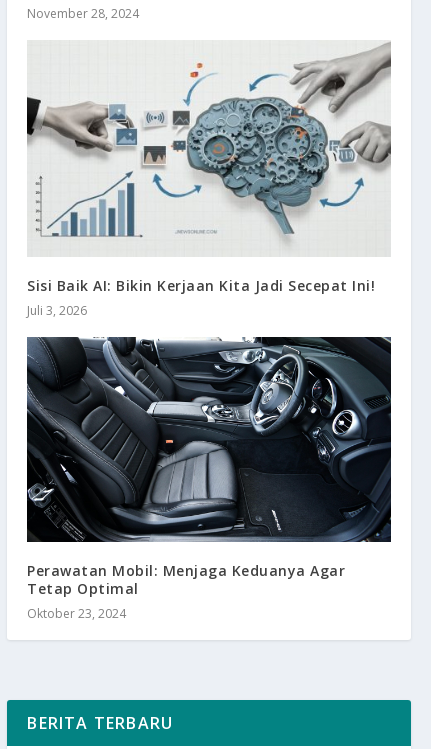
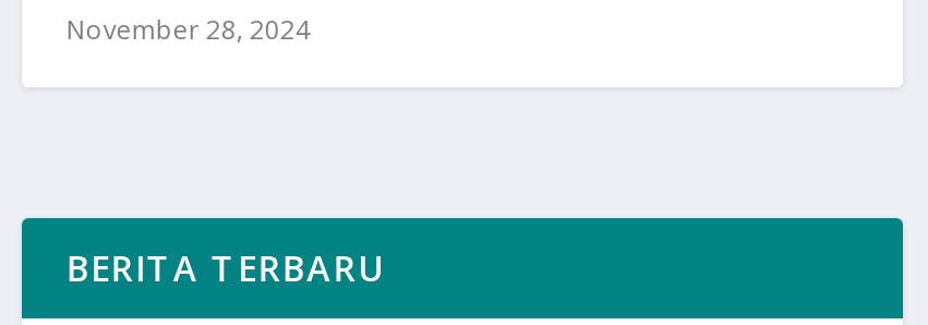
[26,42,392,319] [image] | Sisi Baik AI: Bikin Kerjaan Kita Jadi Secepat Ini! | Juli 3, 2026 -> none
[26,336,392,622] [image] | Perawatan Mobil: Menjaga Keduanya Agar | Tetap Optimal | Oktober 23, 2024 -> none

